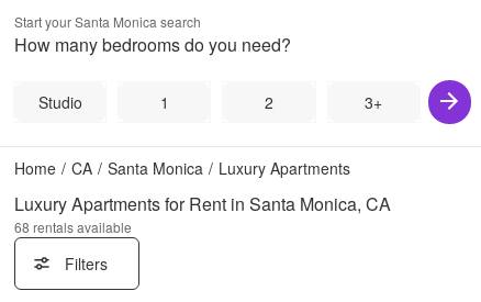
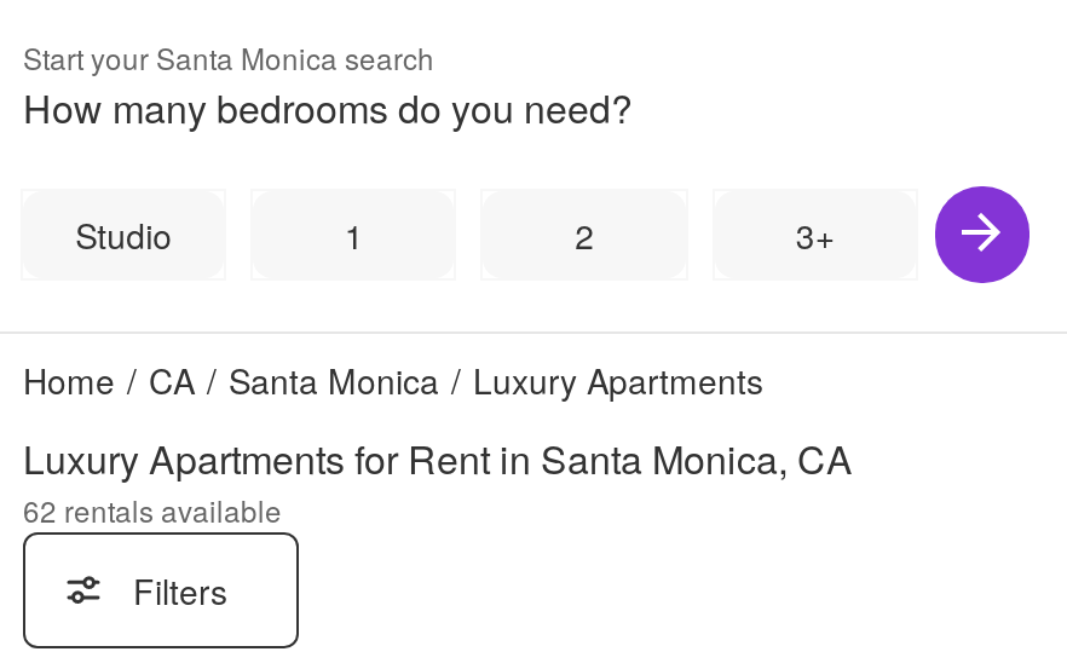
[14,217,132,236] 68 rentals available -> [23,489,282,530] 62 rentals available

